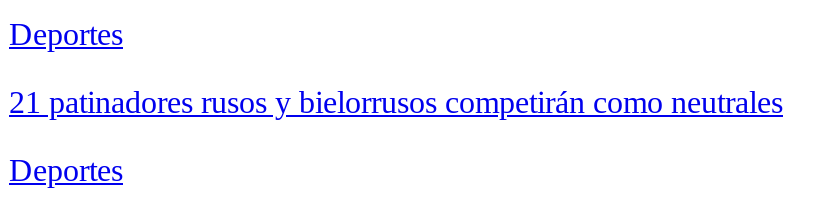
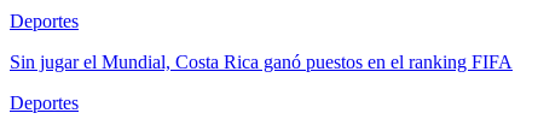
[9,85,783,119] 21 patinadores rusos y bielorrusos competirán como neutrales -> [10,52,513,72] Sin jugar el Mundial, Costa Rica ganó puestos en el ranking FIFA

